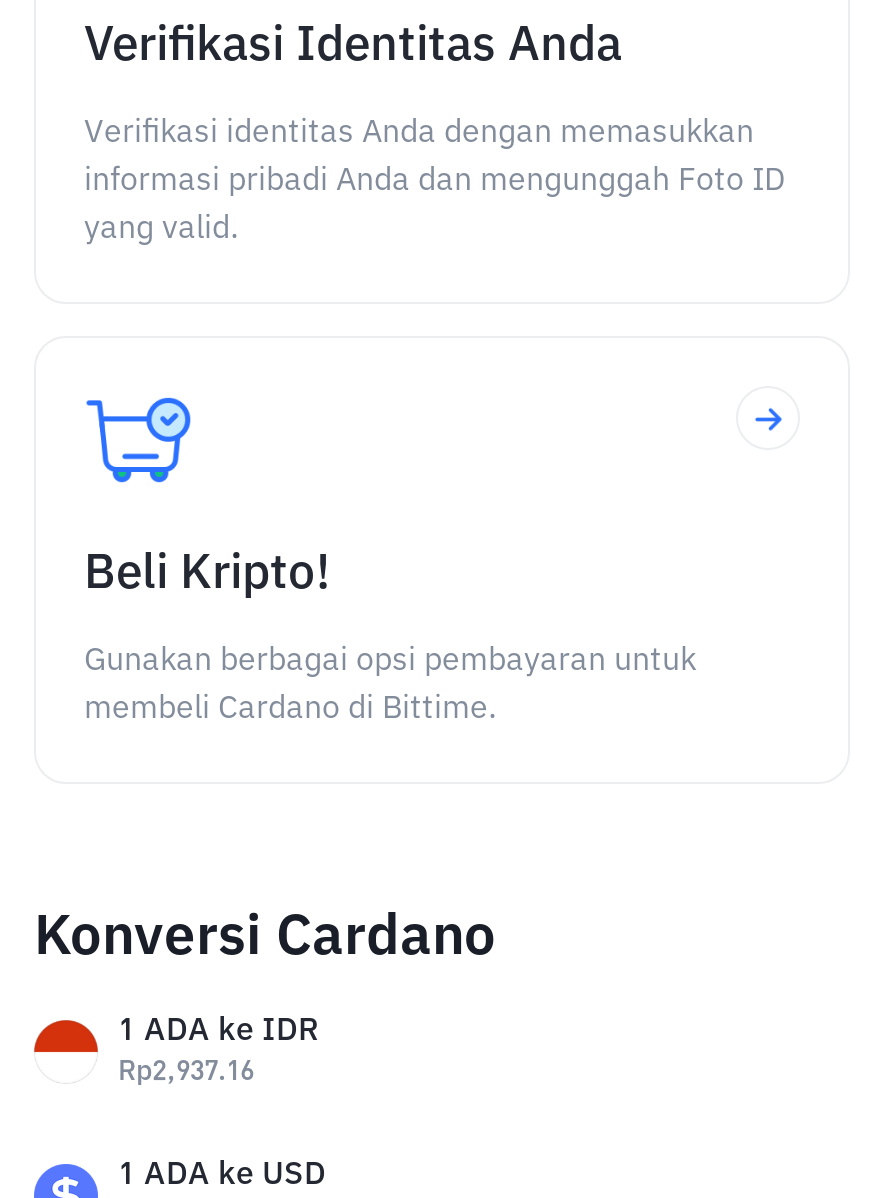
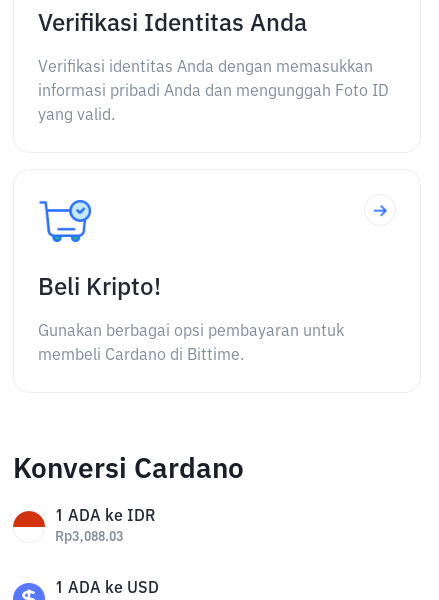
[118,1058,254,1086] Rp2,937.16 -> [55,530,123,544] Rp3,088.03

